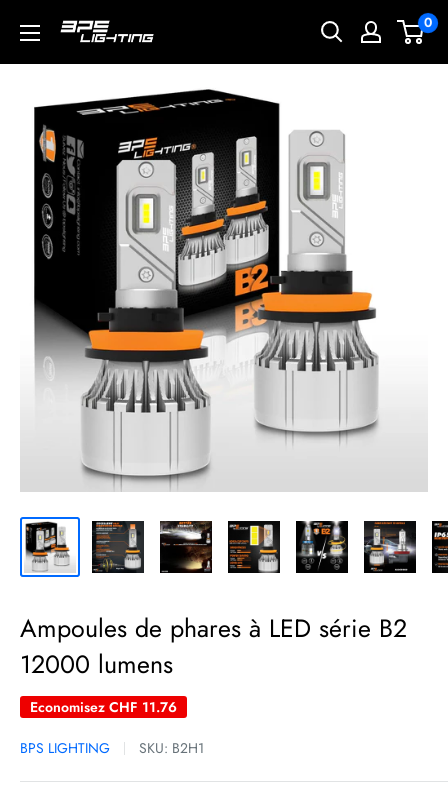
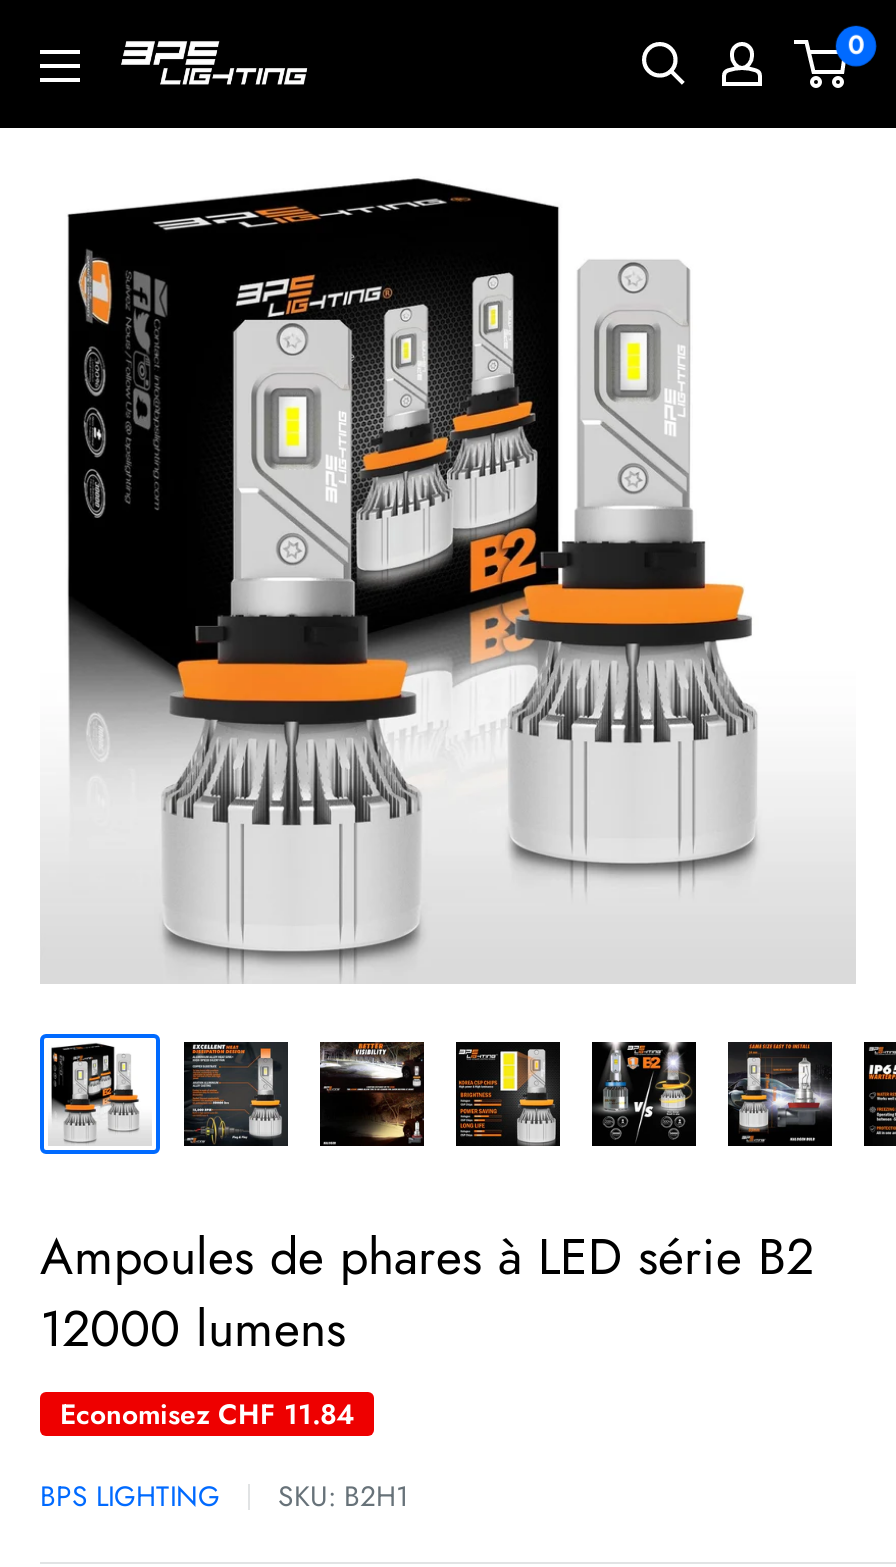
[30,697,177,717] Economisez CHF 11.76 -> [60,1394,354,1434] Economisez CHF 11.84

